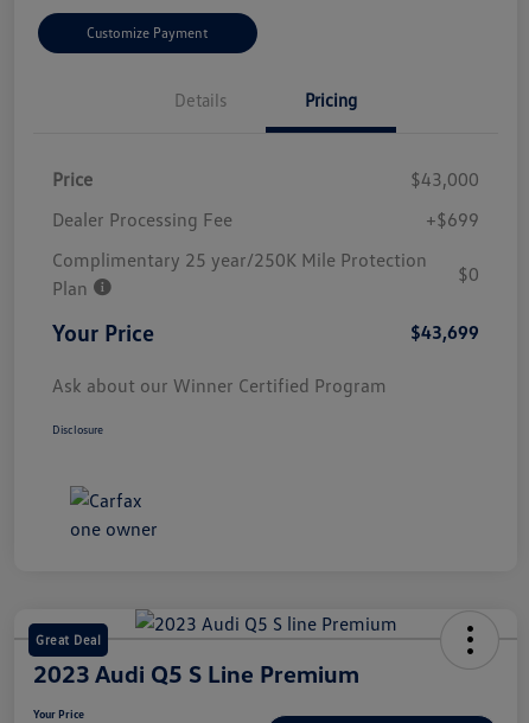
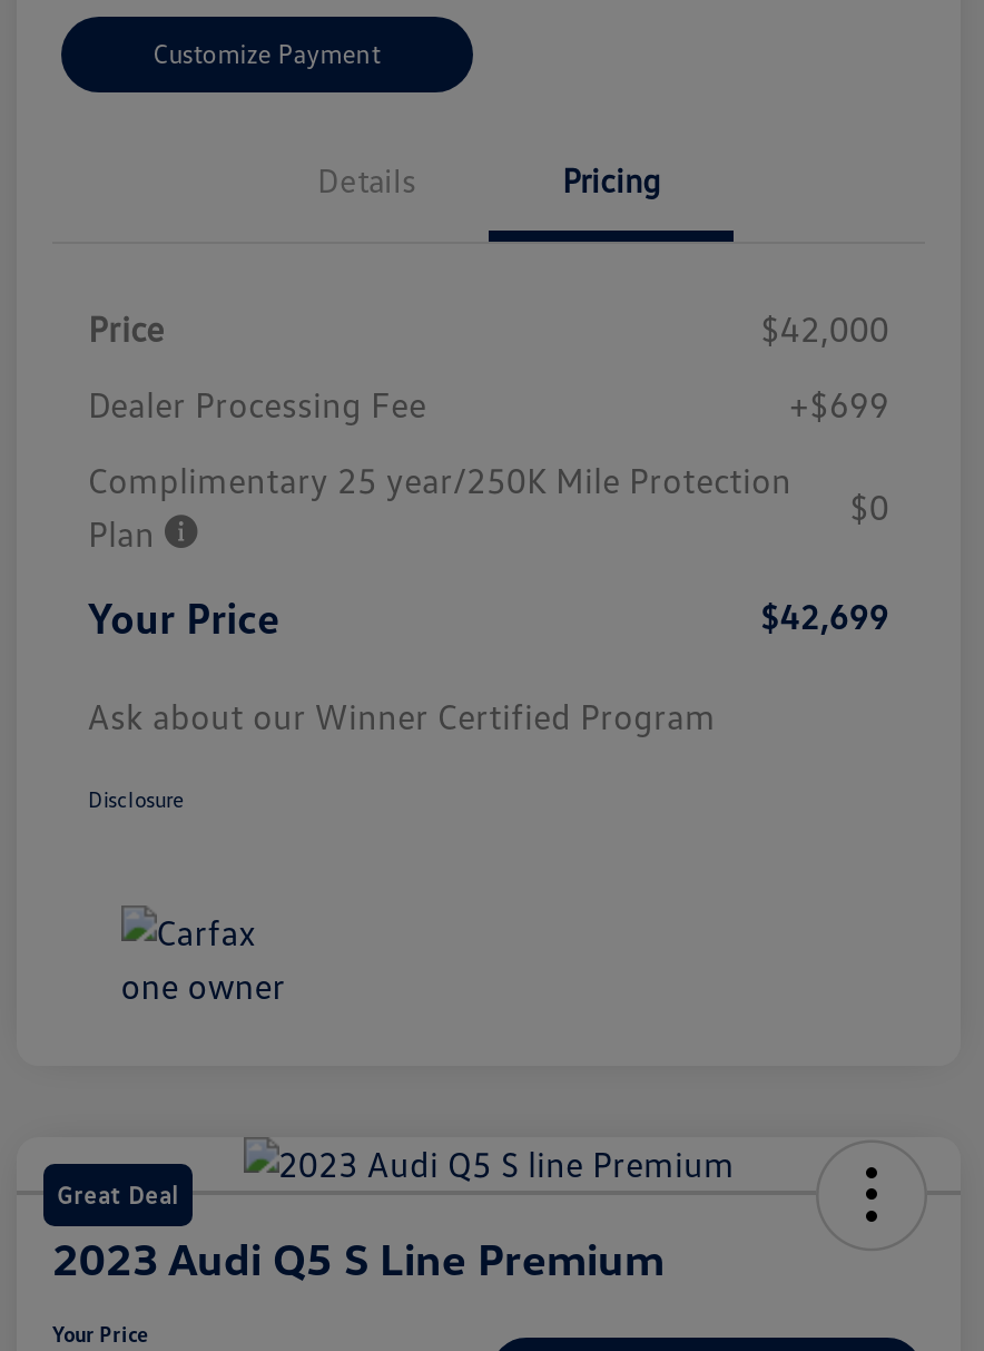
[410,167,479,191] $43,000 -> [760,306,889,350] $42,000
[410,320,479,343] $43,699 -> [760,593,889,638] $42,699

